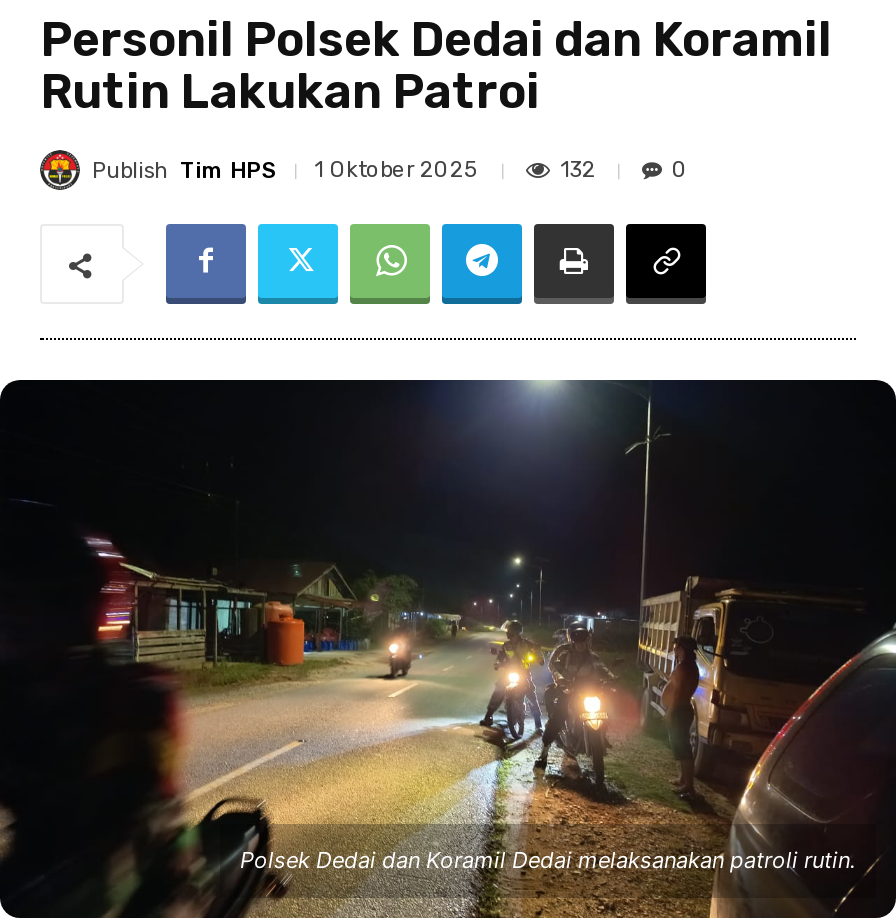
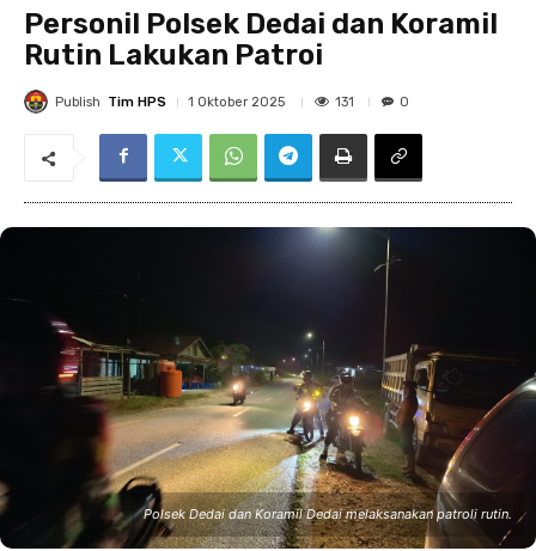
[560,158,596,184] 132 -> [335,94,354,110] 131

